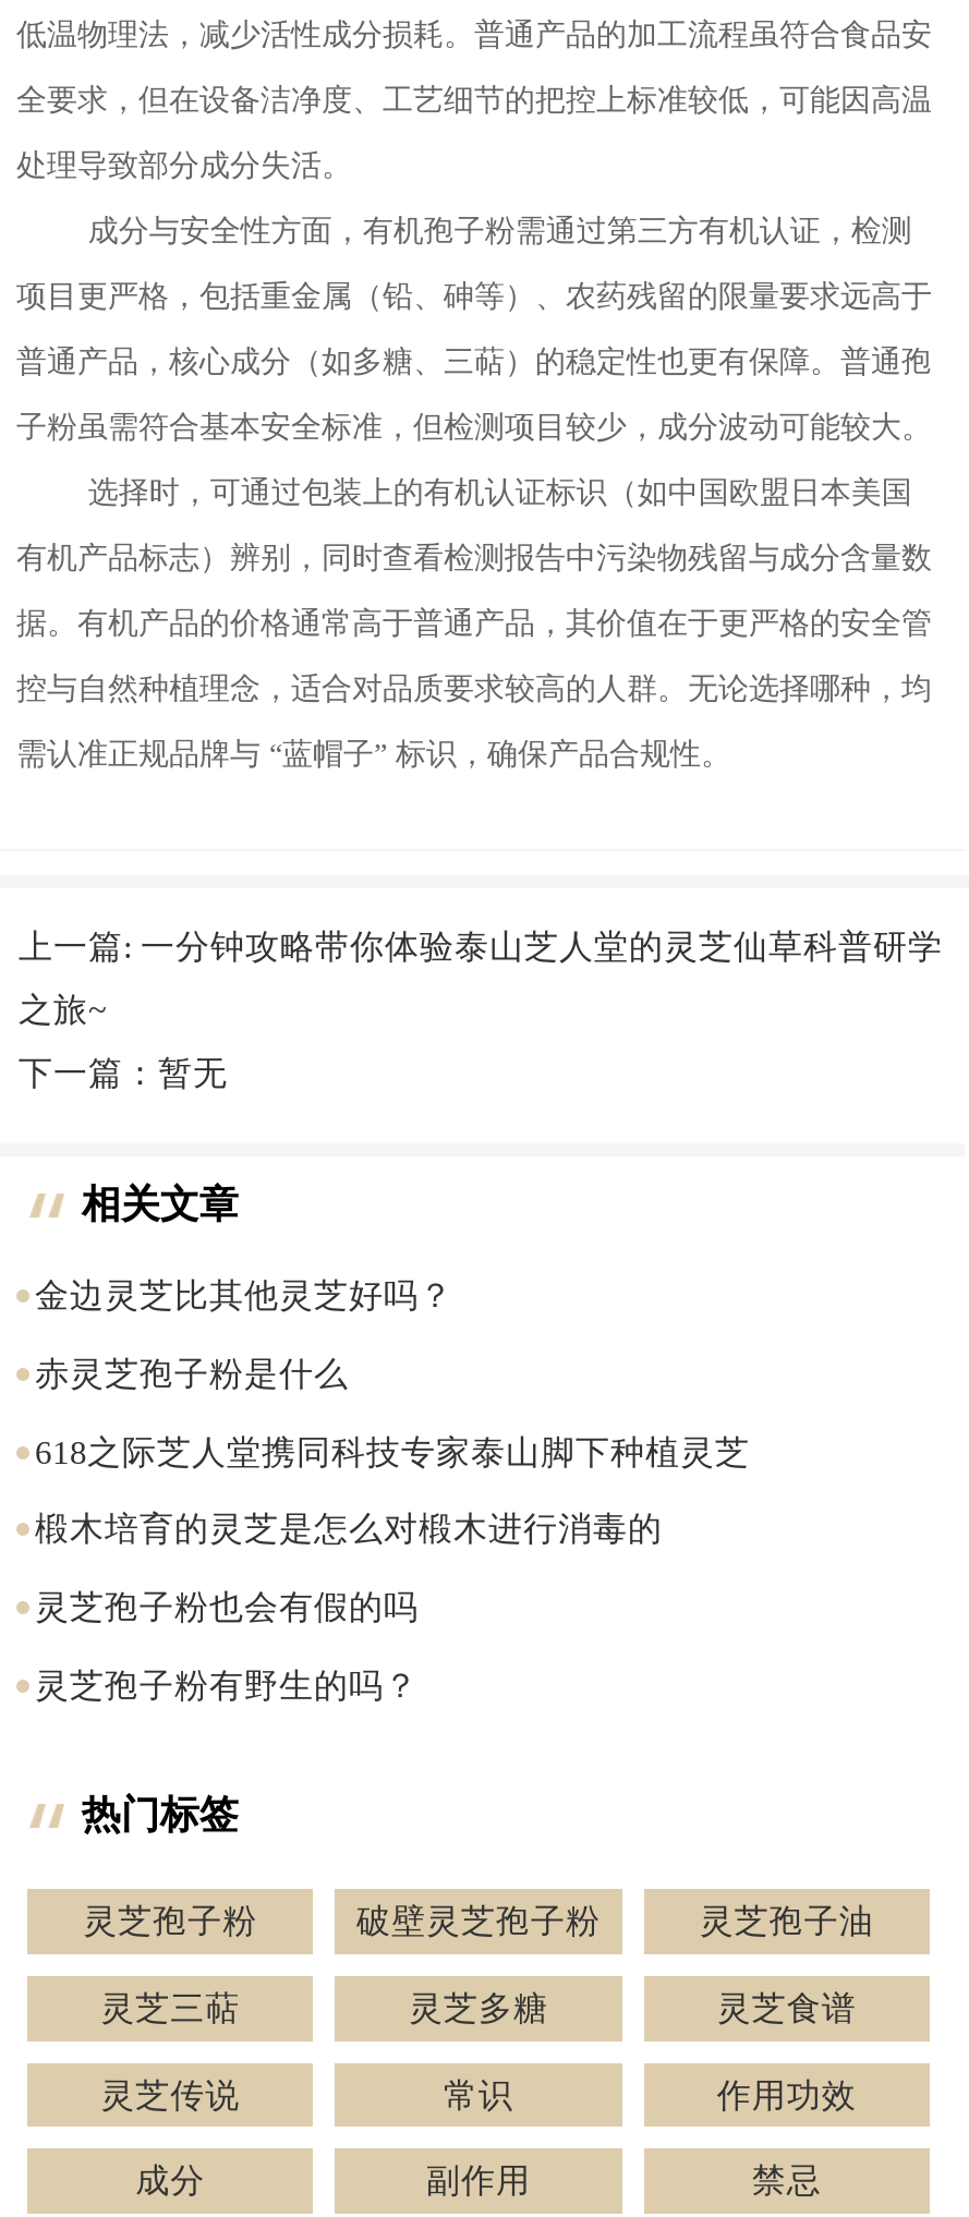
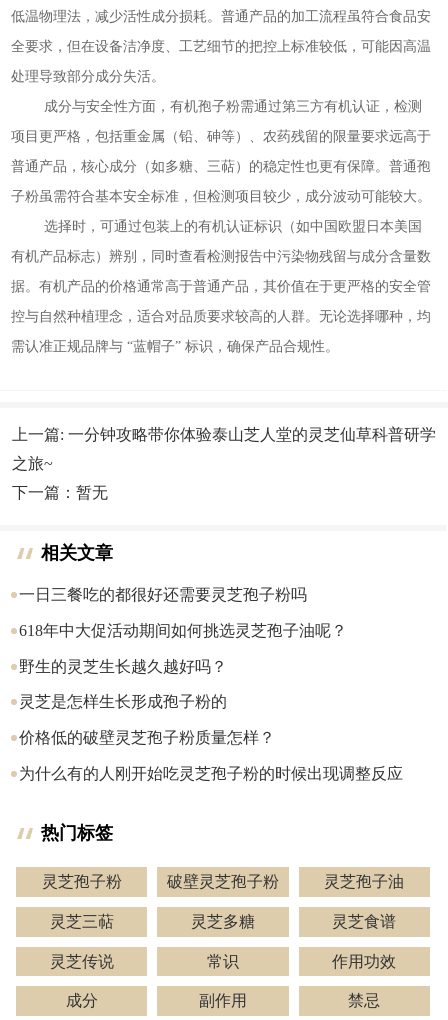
[35,1276,453,1313] 金边灵芝比其他灵芝好吗？ -> [19,586,307,603] 一日三餐吃的都很好还需要灵芝孢子粉吗
[35,1354,349,1391] 赤灵芝孢子粉是什么 -> [19,622,347,639] 618年中大促活动期间如何挑选灵芝孢子油呢？
[35,1432,750,1469] 618之际芝人堂携同科技专家泰山脚下种植灵芝 -> [19,658,227,675] 野生的灵芝生长越久越好吗？
[35,1511,663,1548] 椴木培育的灵芝是怎么对椴木进行消毒的 -> [19,693,227,710] 灵芝是怎样生长形成孢子粉的
[35,1589,419,1626] 灵芝孢子粉也会有假的吗 -> [19,729,275,746] 价格低的破壁灵芝孢子粉质量怎样？
[35,1667,419,1704] 灵芝孢子粉有野生的吗？ -> [19,765,403,782] 为什么有的人刚开始吃灵芝孢子粉的时候出现调整反应

